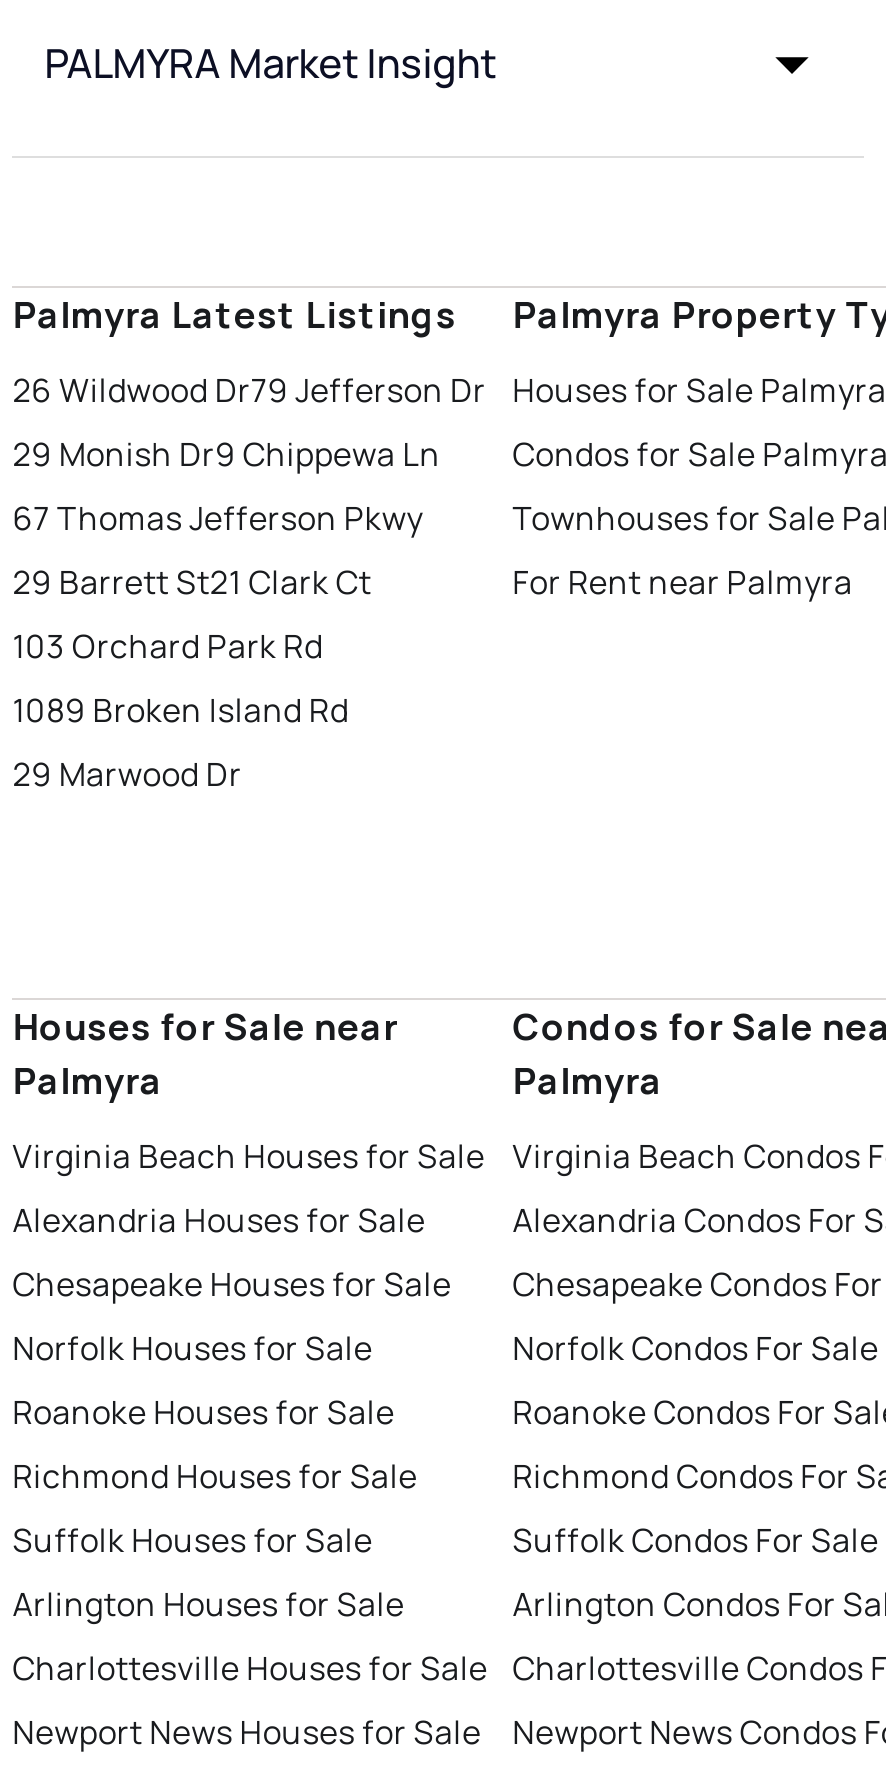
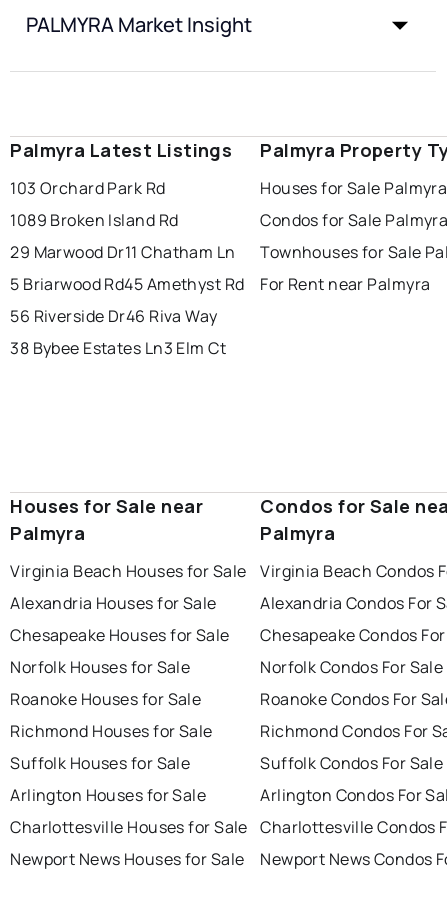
[12,368,486,604] 26 Wildwood Dr79 Jefferson Dr | 29 Monish Dr9 Chippewa Ln | 67 Thomas Jefferson Pkwy | 29 Barrett St21 Clark Ct -> none
moved [12,624,349,732] -> [10,177,178,231]: 103 Orchard Park Rd | 1089 Broken Island Rd
[12,752,242,796] 29 Marwood Dr -> [10,241,244,359] 29 Marwood Dr11 Chatham Ln | 5 Briarwood Rd45 Amethyst Rd | 56 Riverside Dr46 Riva Way | 38 Bybee Estates Ln3 Elm Ct

